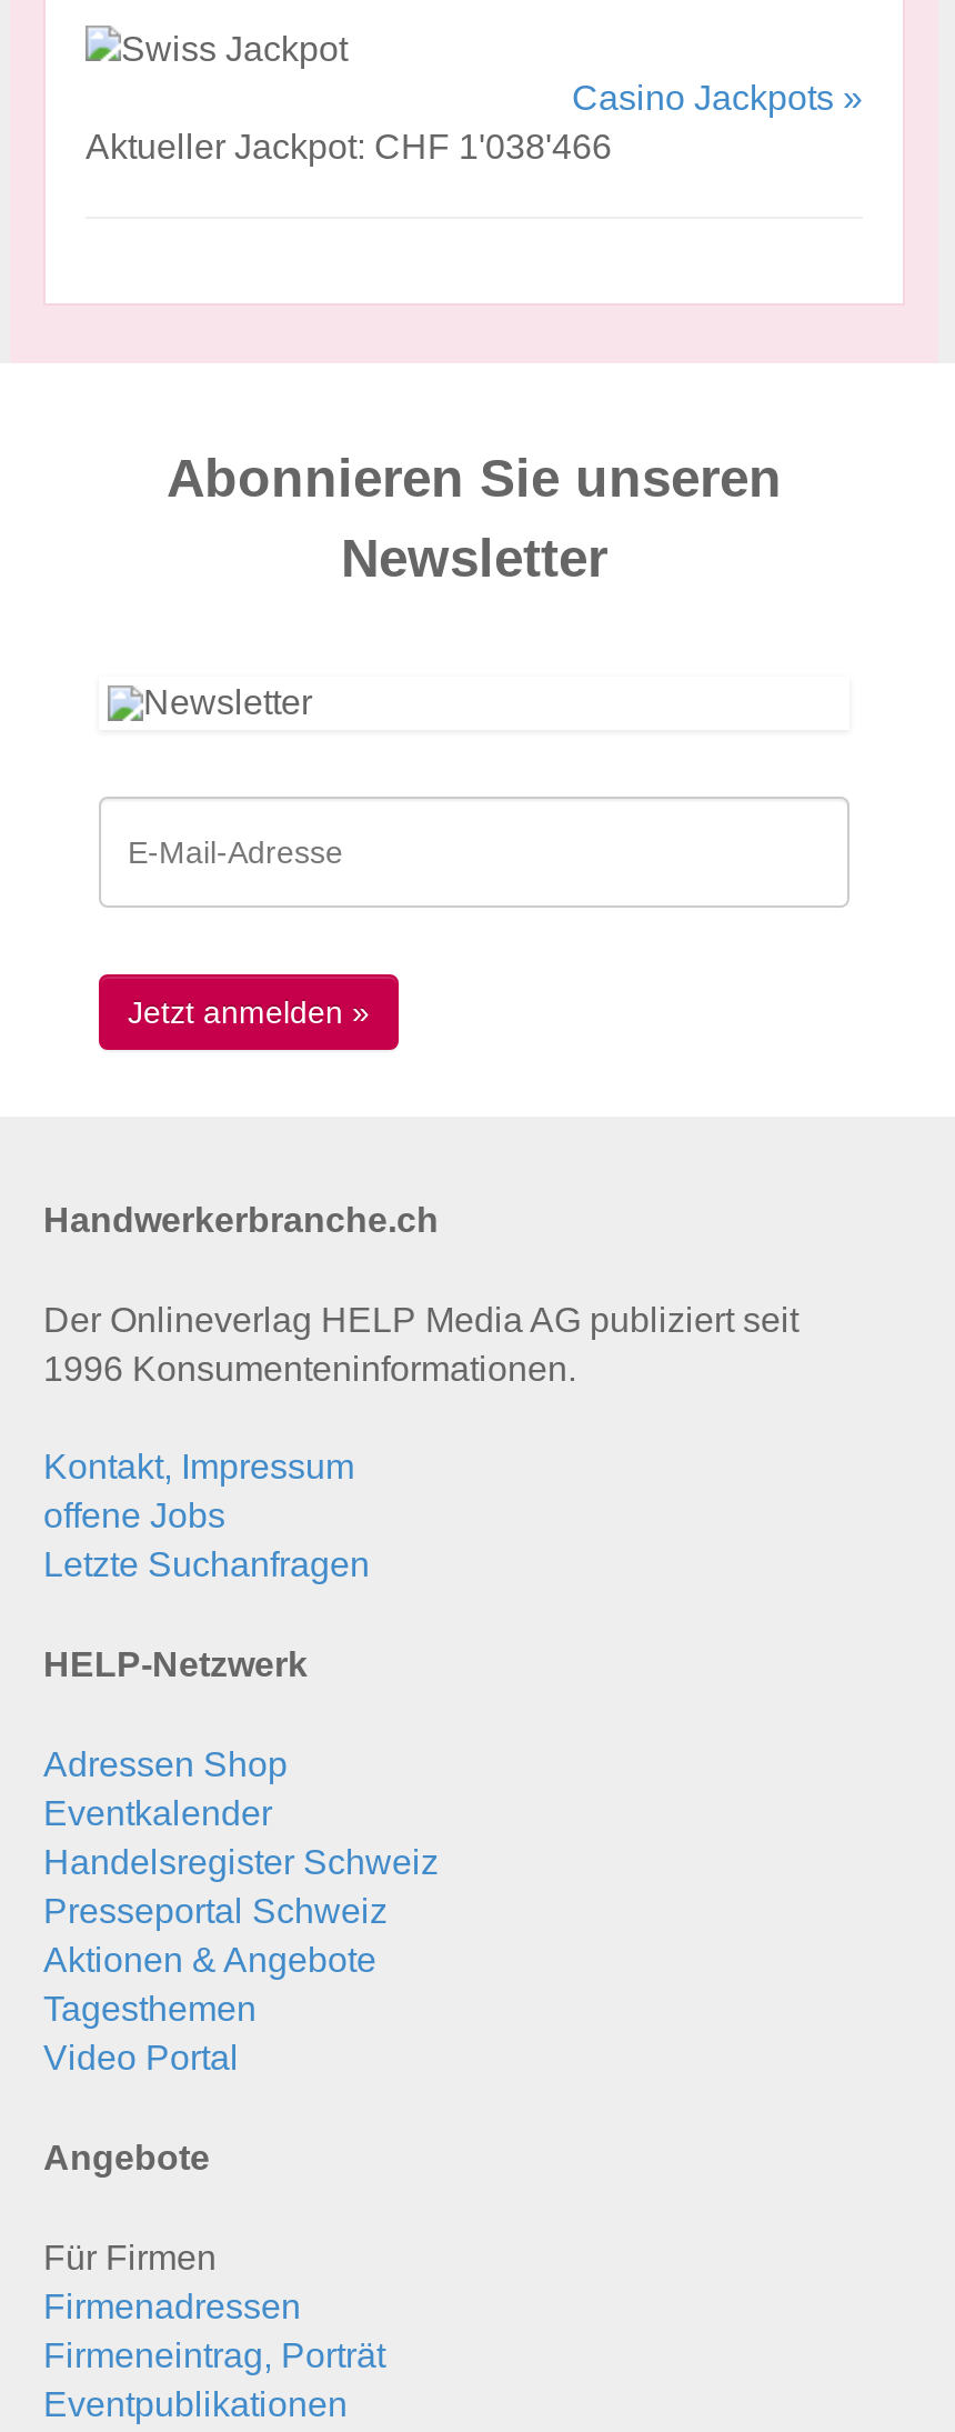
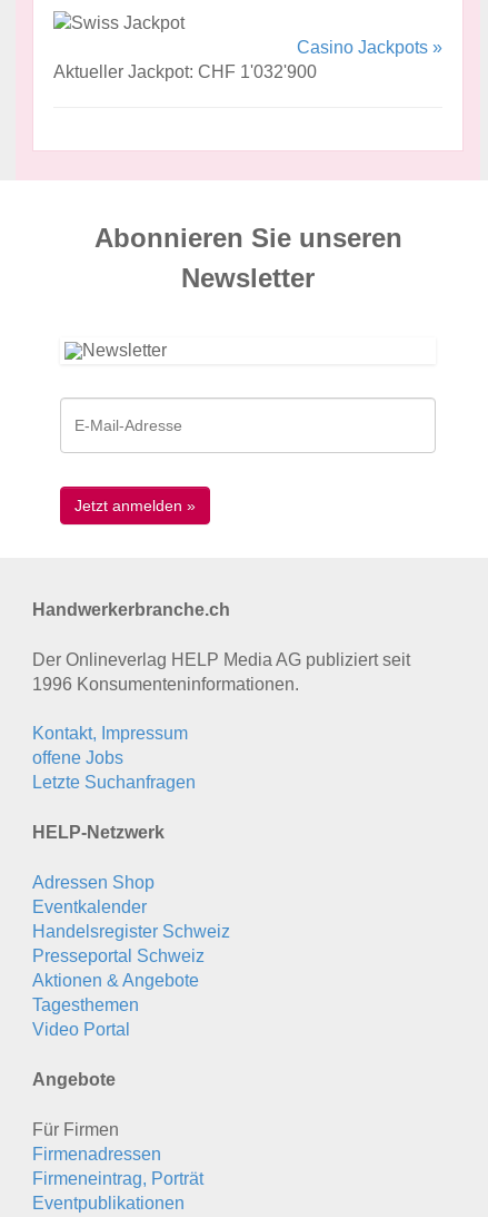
[86,129,612,166] Aktueller Jackpot: CHF 1'038'466 -> [53,63,317,82] Aktueller Jackpot: CHF 1'032'900

